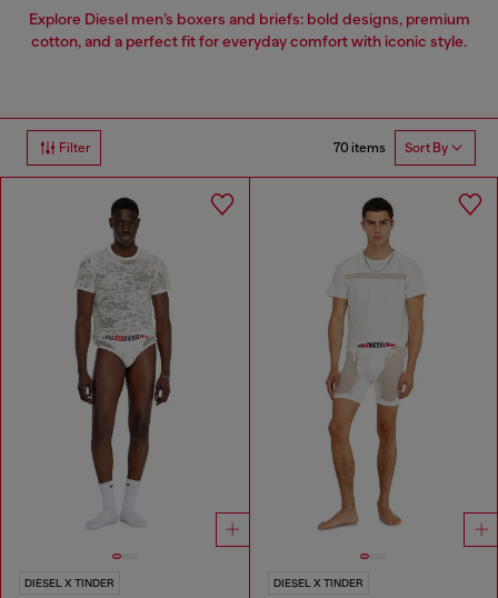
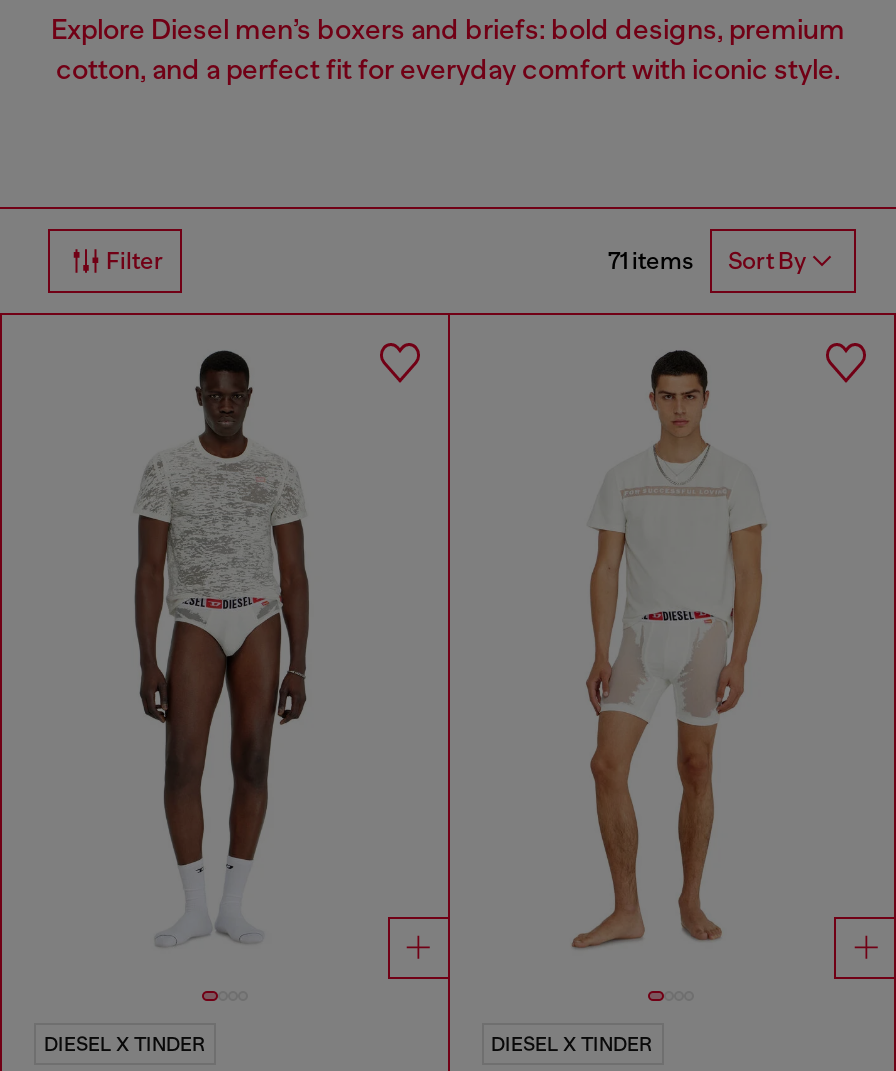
[333,140,448,156] 70 items Sort By -> [608,247,806,276] 71 items Sort By

